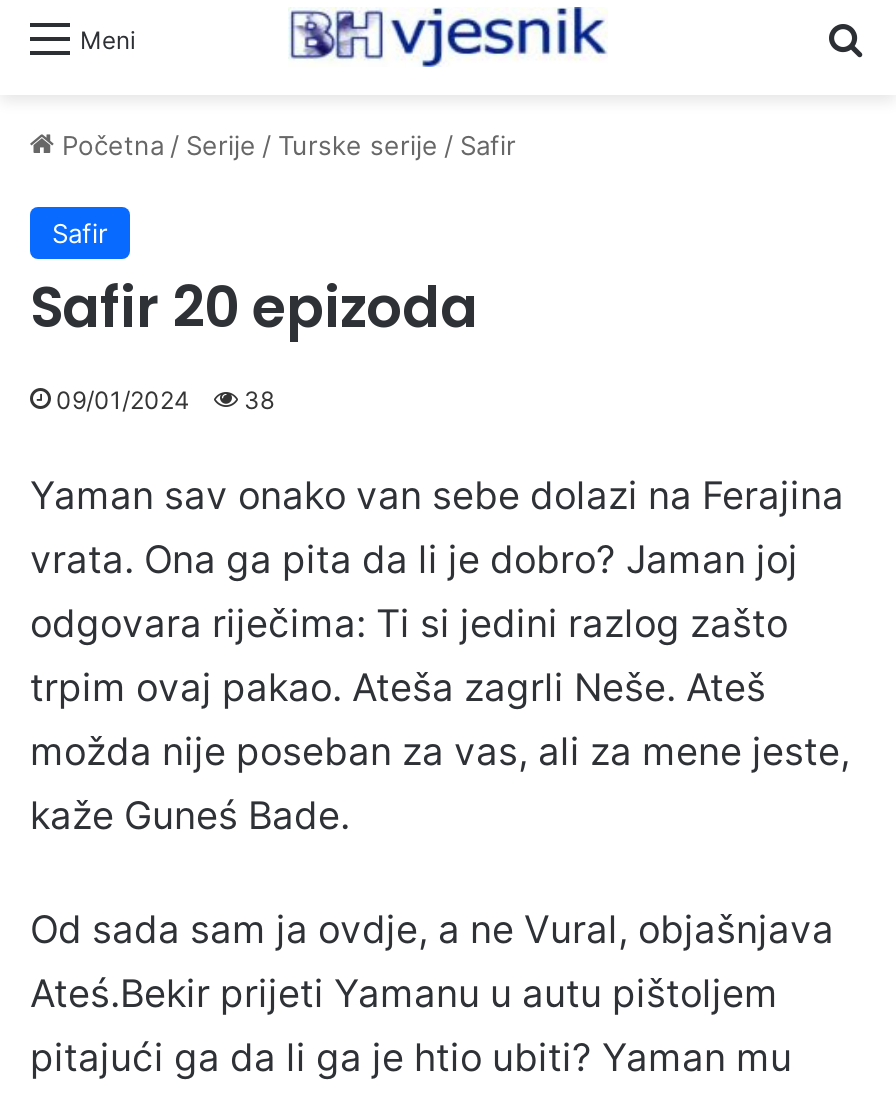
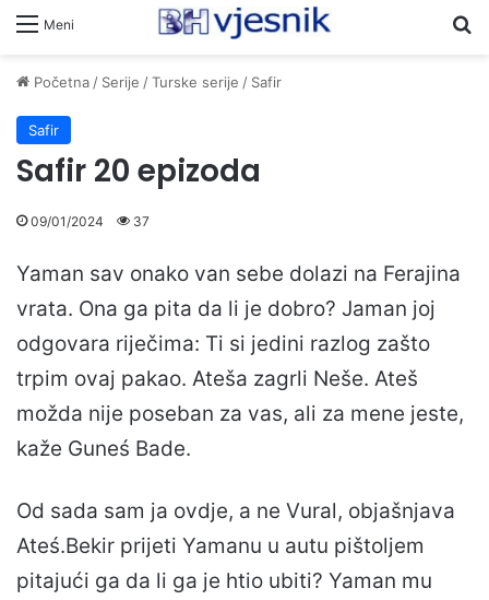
[56,386,274,416] 09/01/2024 38 -> [31,213,150,230] 09/01/2024 37

